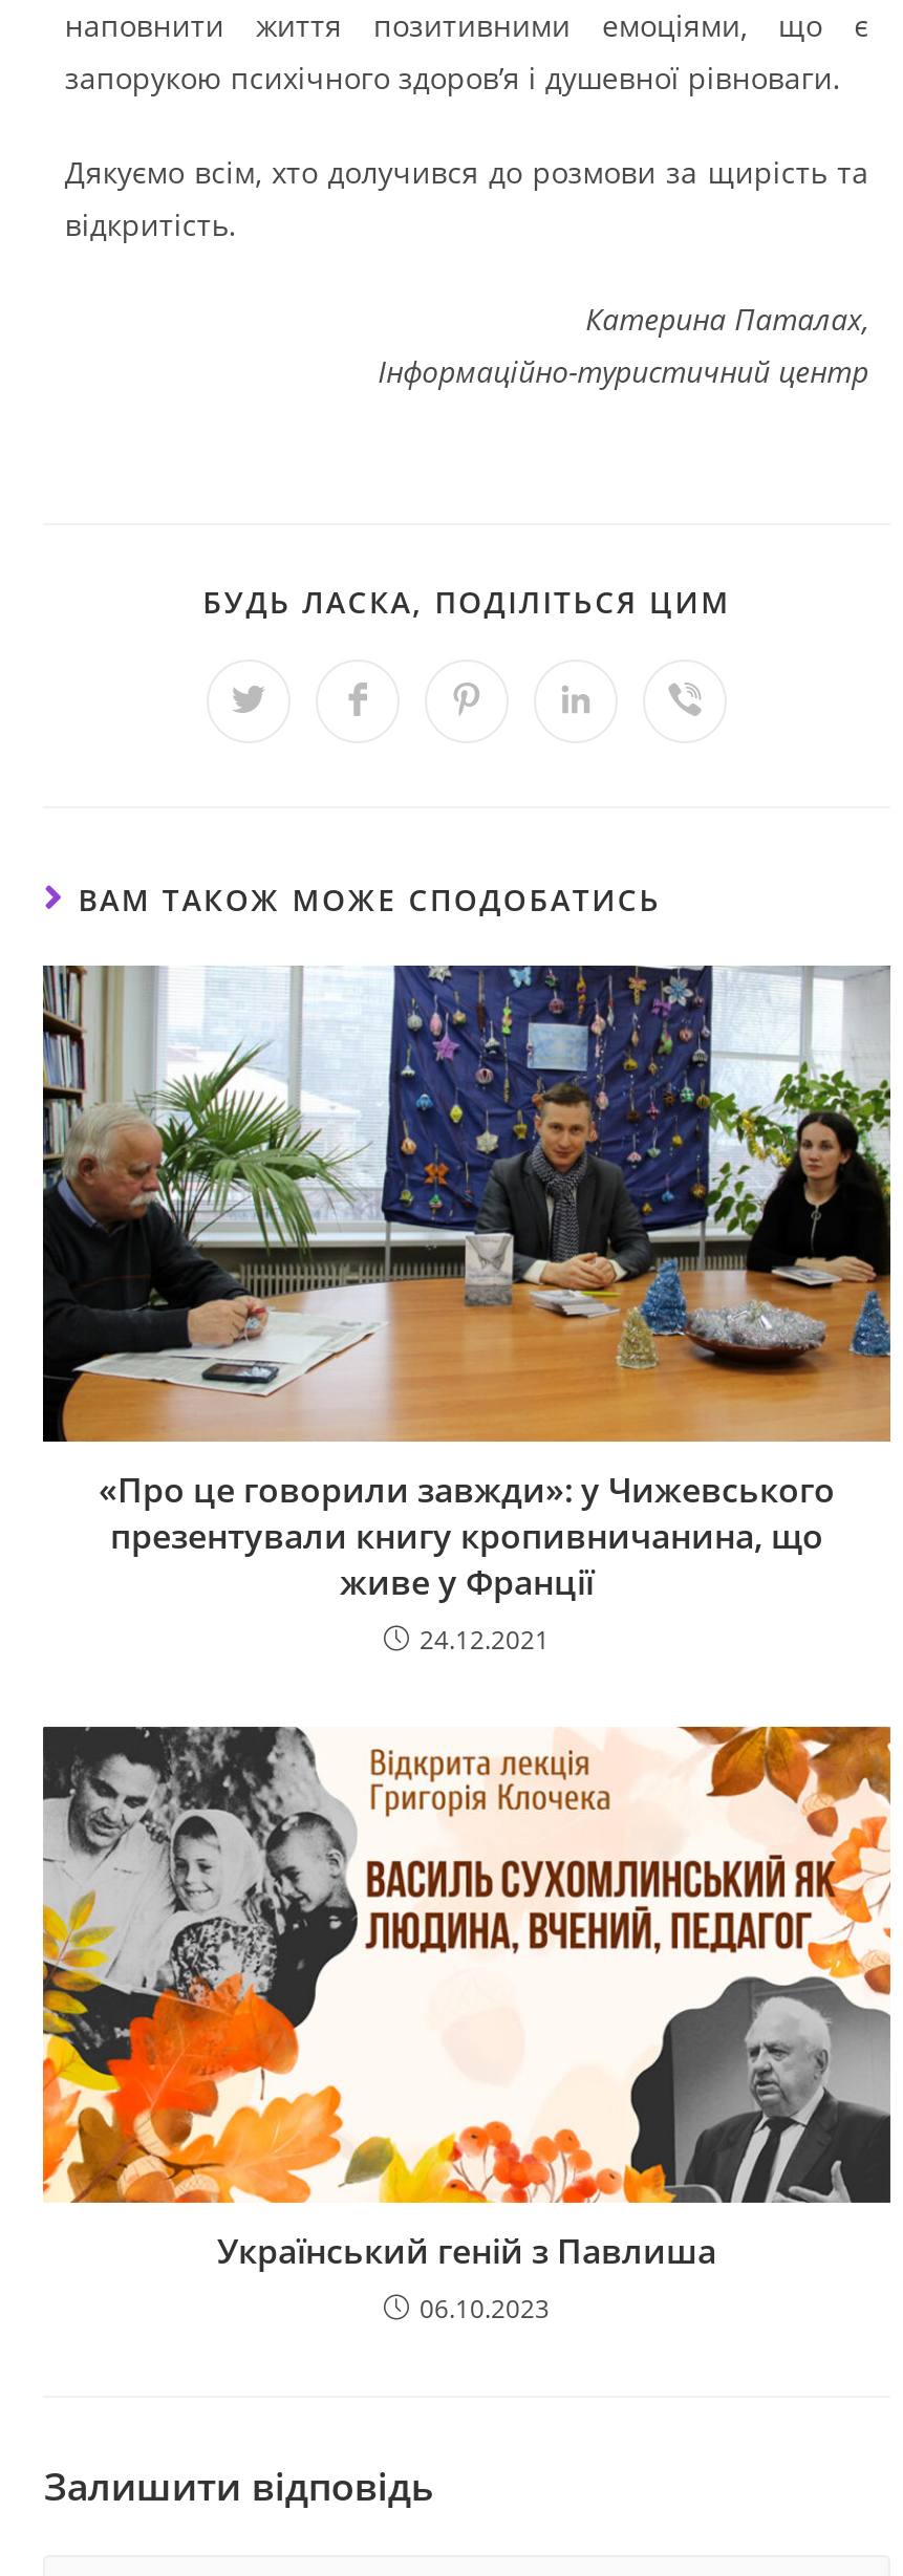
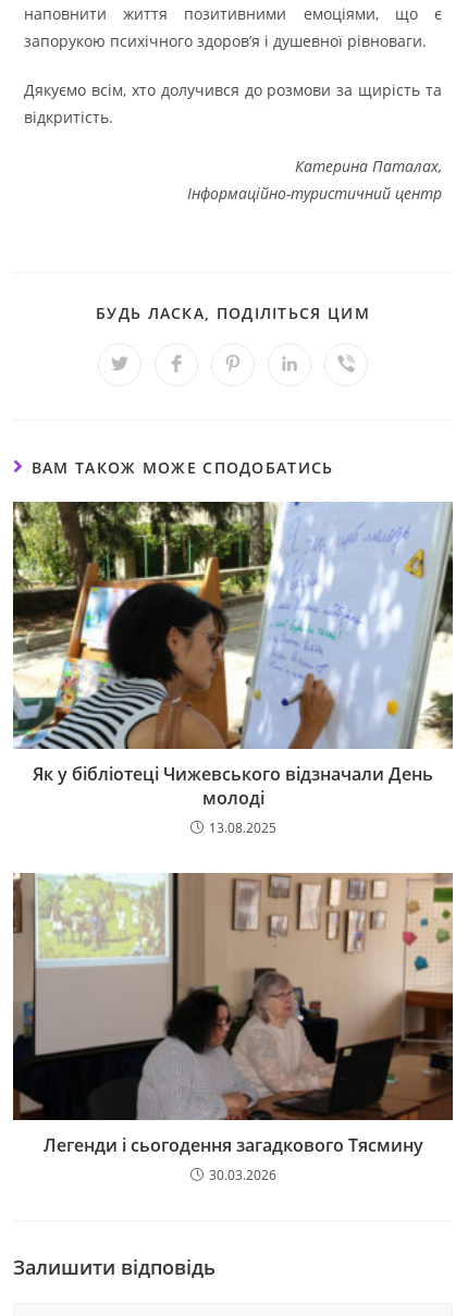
[41,962,893,1658] [image] | «Про це говорили завжди»: у Чижевського | презентували книгу кропивничанина, що | живе у Франції | 24.12.2021 -> [12,501,454,837] [image] | Як у бібліотеці Чижевського відзначали День | молоді | 13.08.2025
[41,1724,893,2326] [image] | Український геній з Павлиша | 06.10.2023 -> [12,872,454,1184] [image] | Легенди і сьогодення загадкового Тясмину | 30.03.2026

